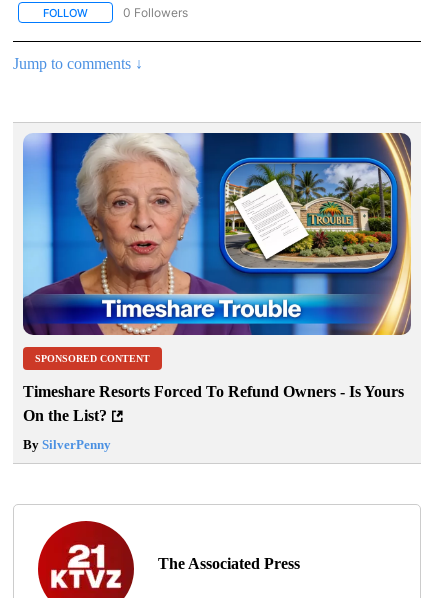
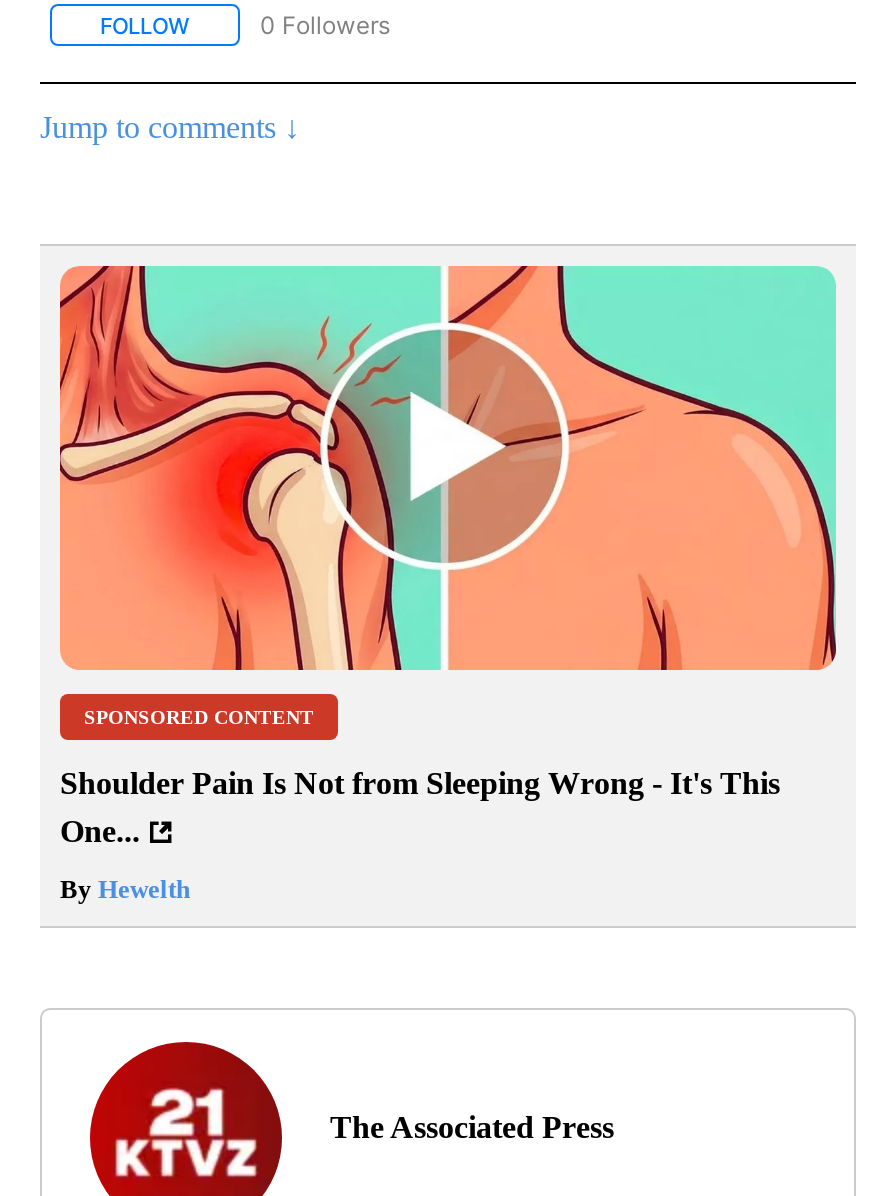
[22,132,412,336] [image] -> [58,264,838,672] [image]
[23,383,404,424] Timeshare Resorts Forced To Refund Owners - Is Yours | On the List? -> [60,767,780,849] Shoulder Pain Is Not from Sleeping Wrong - It's This | One...
[23,437,111,452] By SilverPenny -> [60,875,190,905] By Hewelth

